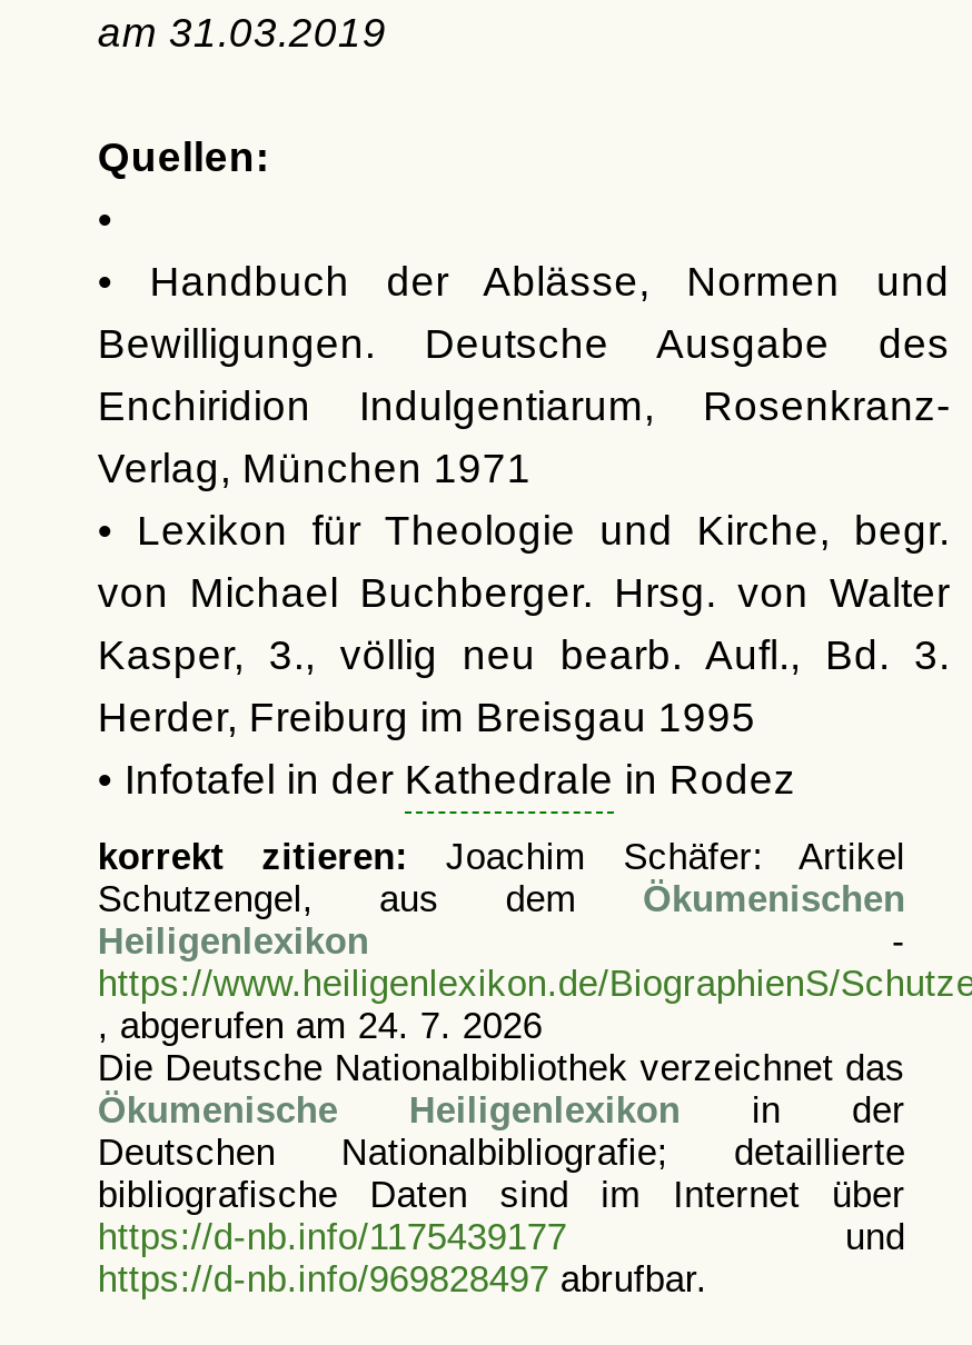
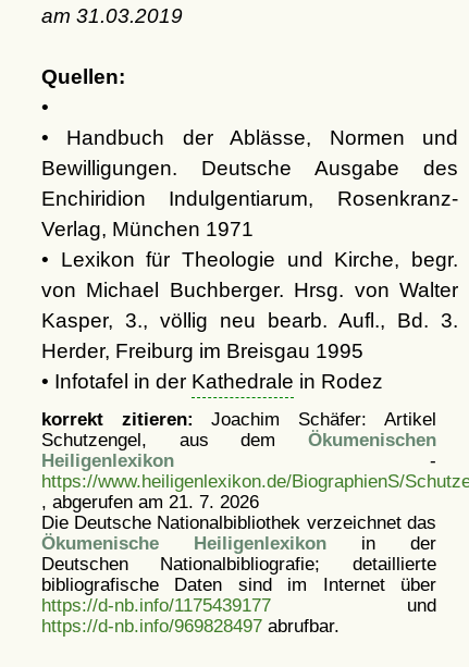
[97,1006,542,1046] , abgerufen am 24. 7. 2026 -> [41,492,259,512] , abgerufen am 21. 7. 2026

